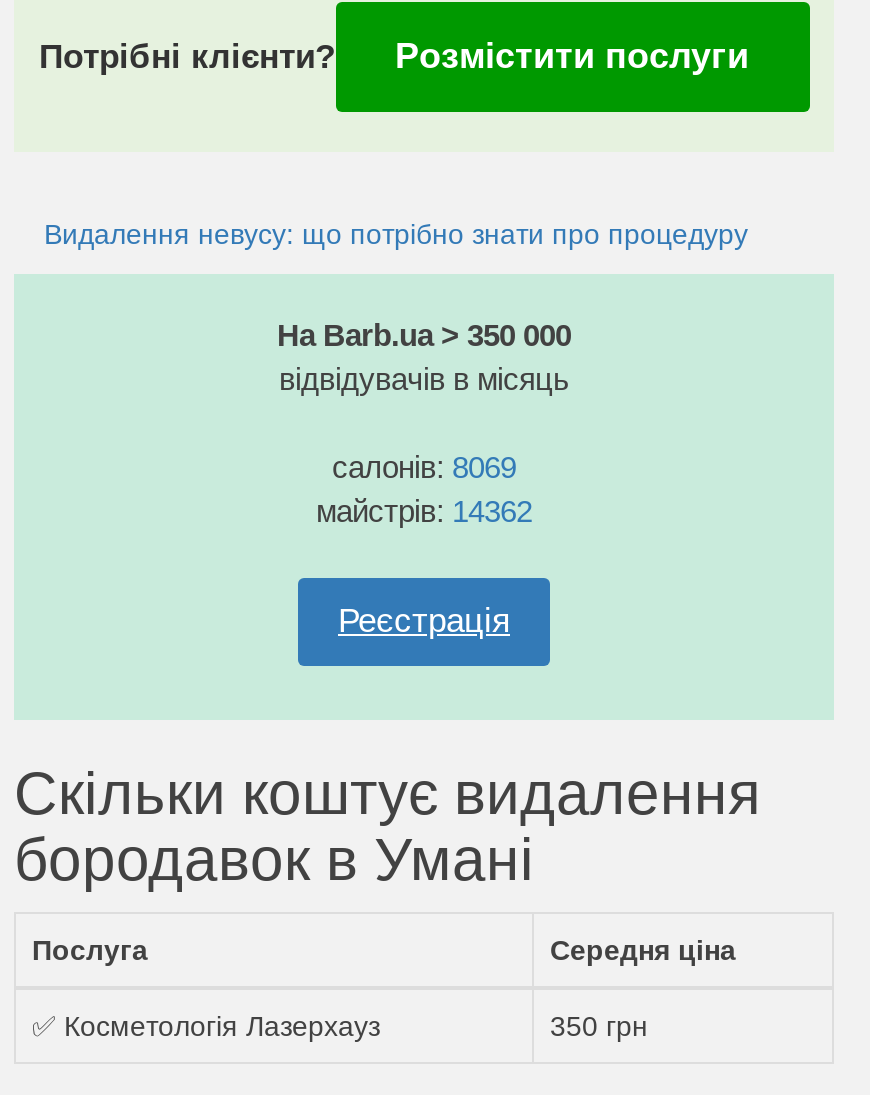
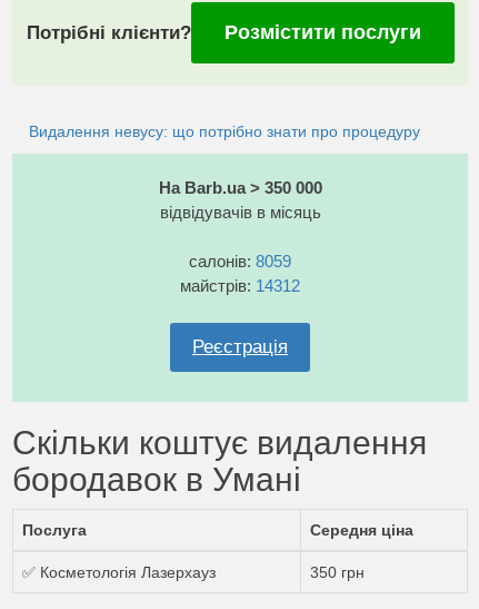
[332,450,516,484] салонів: 8069 -> [189,252,291,271] салонів: 8059
[316,494,532,528] майстрів: 14362 -> [180,276,300,295] майстрів: 14312

